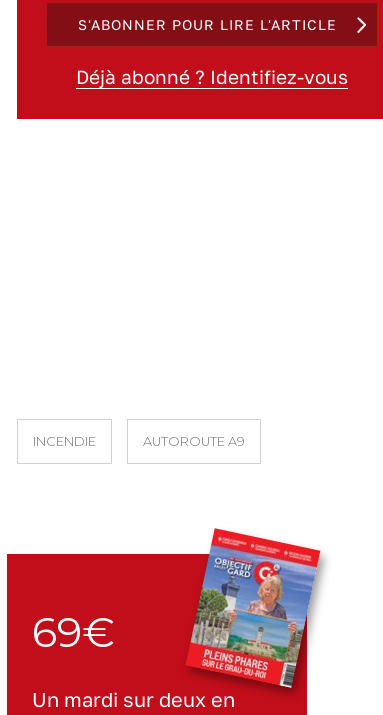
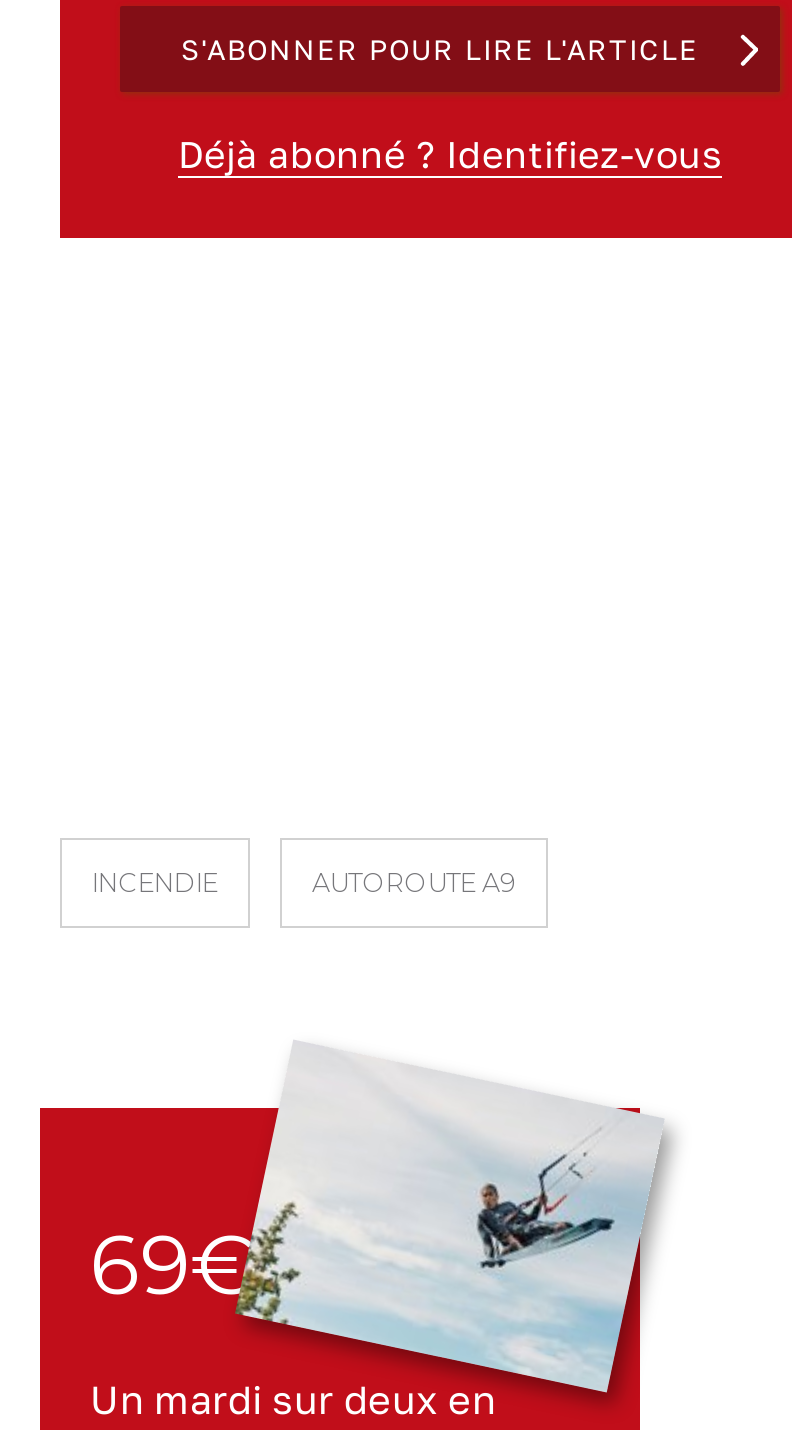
[111,523,323,700] [image] -> [246,1042,670,1402] [image]

